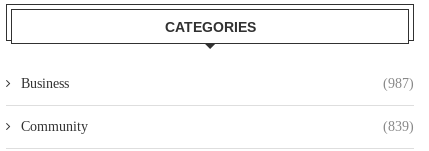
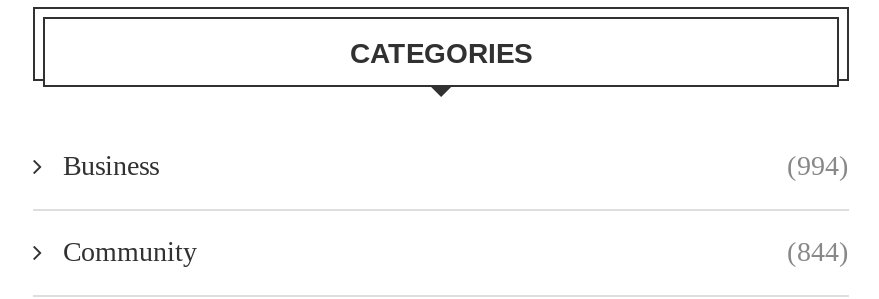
[383,76,414,91] (987) -> [787,151,849,181] (994)
[383,119,414,134] (839) -> [787,237,849,267] (844)

